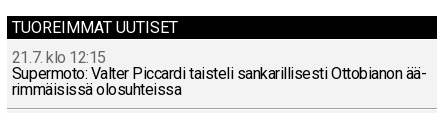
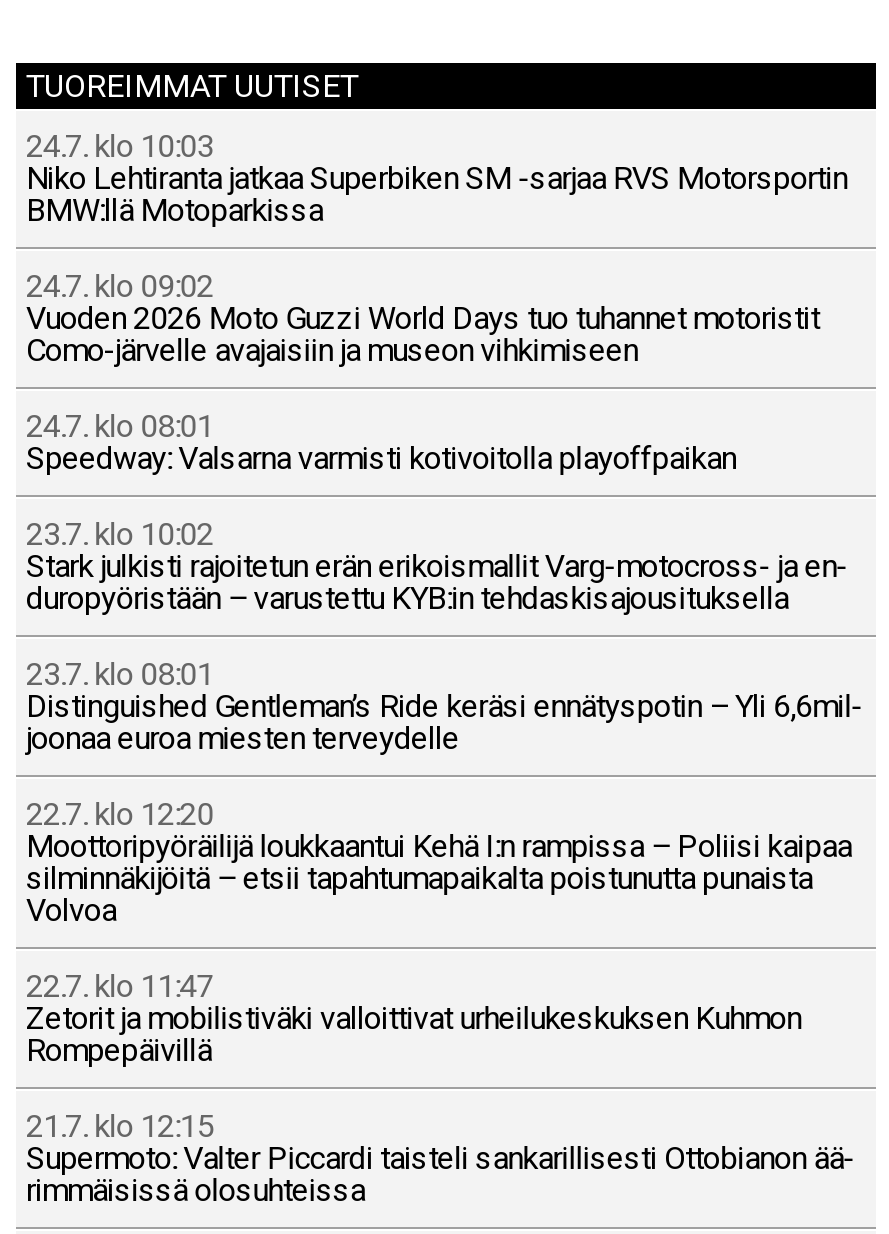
none -> [26,126,863,1068] 24.7. klo 10:03 | Niko Lehtiranta jatkaa Superbiken SM -sarjaa RVS Motorsportin | BMW:llä Motoparkissa | 24.7. klo 09:02 | Vuoden 2026 Moto Guzzi World Days tuo tuhannet motoristit | Como-järvelle avajaisiin ja museon vihkimiseen | 24.7. klo 08:01 | Speedway: Valsarna varmisti kotivoitolla playoffpaikan | 23.7. klo 10:02 | Stark julkisti rajoitetun erän erikoismallit Varg-motocross- ja en | duropyöristään – varustettu KYB:in tehdaskisajousituksella | 23.7. klo 08:01 | Distinguished Gentleman’s Ride keräsi ennätyspotin – Yli 6,6mil | joonaa euroa miesten terveydelle | 22.7. klo 12:20 | Moottoripyöräilijä loukkaantui Kehä I:n rampissa – Poliisi kaipaa | silminnäkijöitä – etsii tapahtumapaikalta poistunutta punaista | Volvoa | 22.7. klo 11:47 | Zetorit ja mobilistiväki valloittivat urheilukeskuksen Kuhmon | Rompepäivillä

